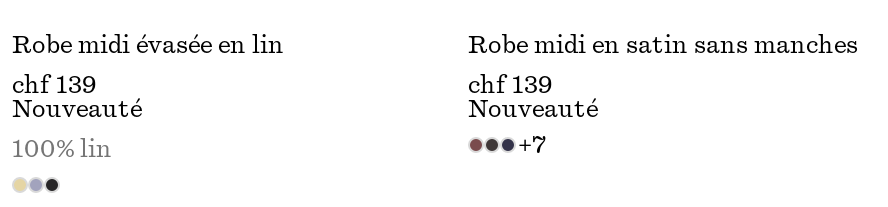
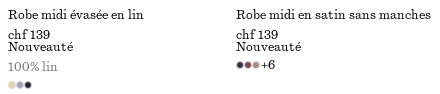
[518,133,546,157] +7 -> [261,59,275,71] +6

